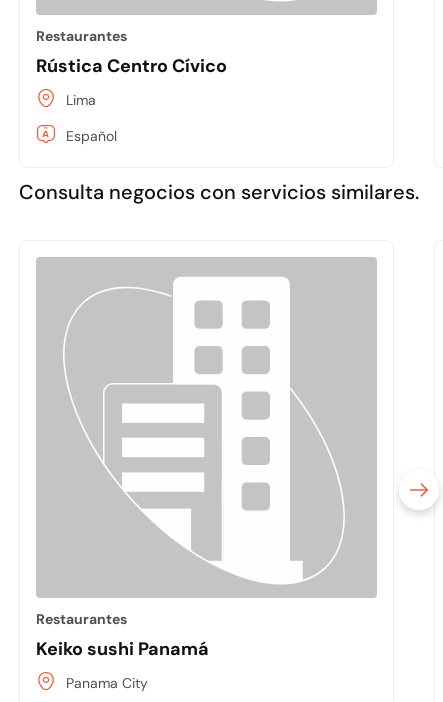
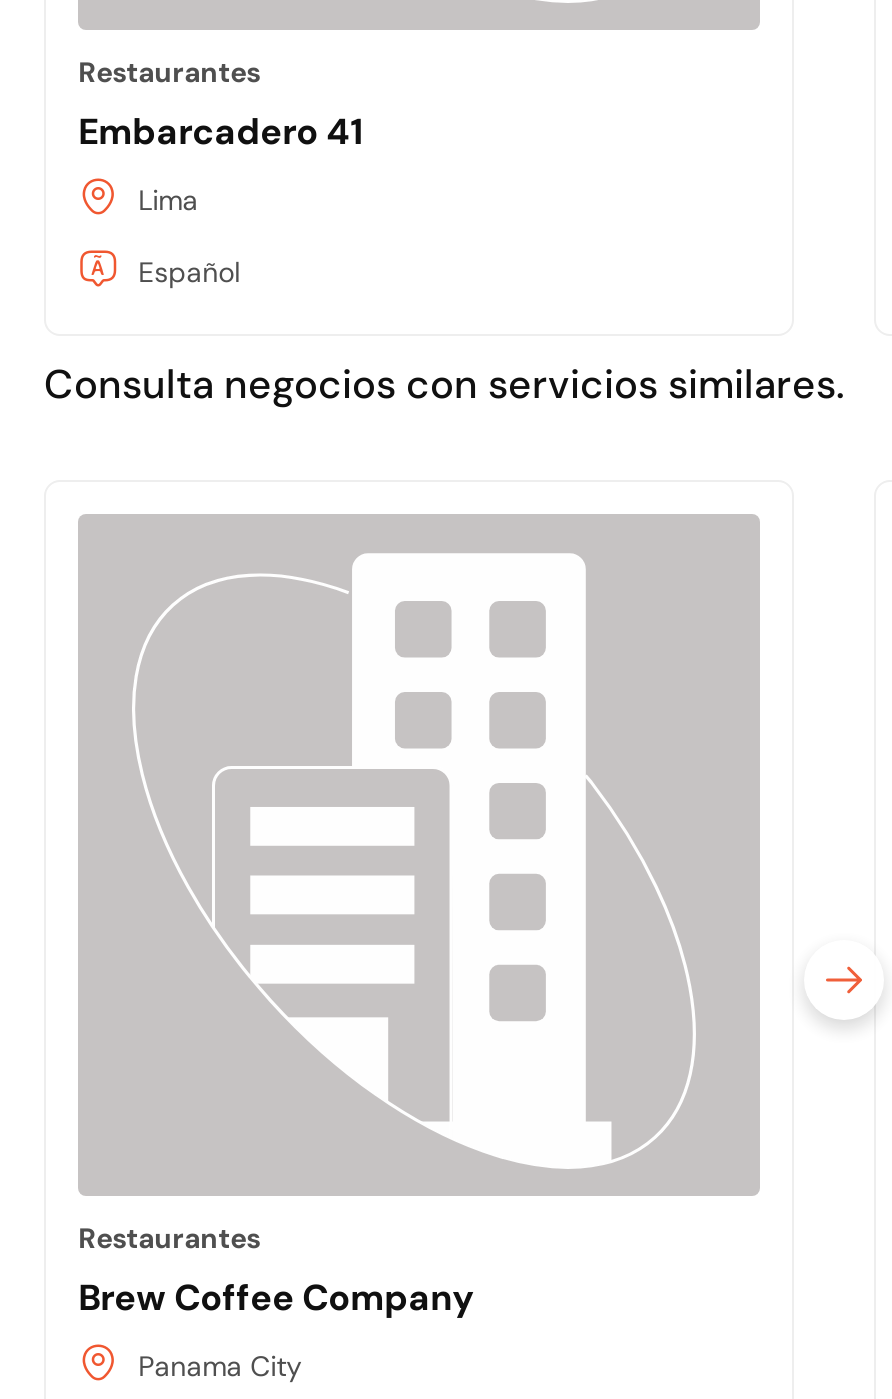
[36,54,227,78] Rústica Centro Cívico -> [78,108,362,156] Embarcadero 41
[36,637,209,661] Keiko sushi Panamá -> [78,1274,474,1322] Brew Coffee Company

